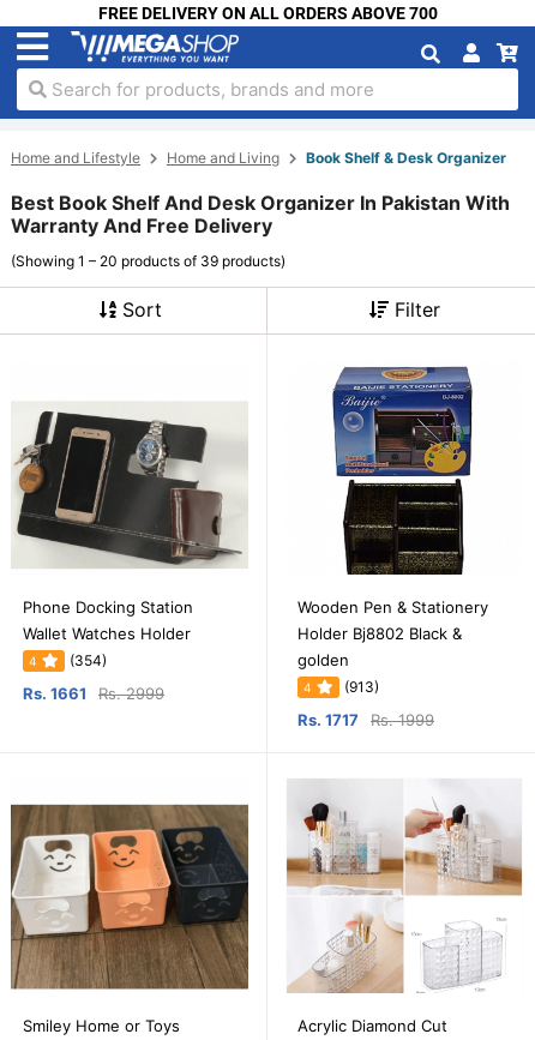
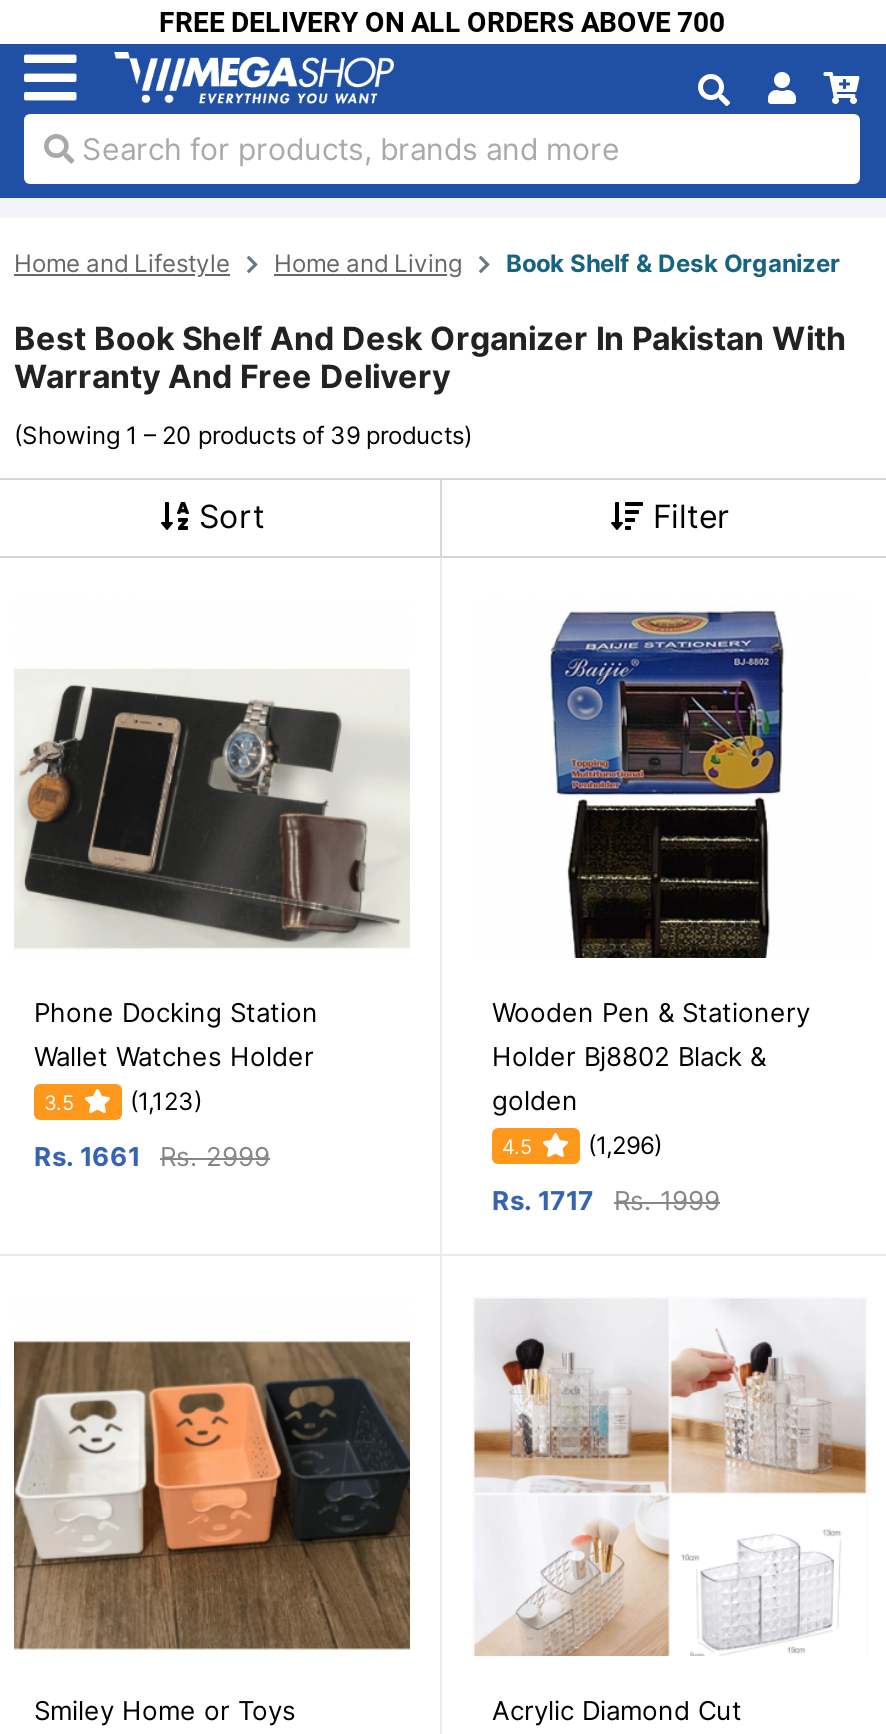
[29,654,36,669] 4 -> [44,1091,74,1115] 3.5
[70,652,107,670] (354) -> [130,1087,202,1117] (1,123)
[303,681,311,695] 4 -> [502,1135,532,1159] 4.5
[344,678,379,696] (913) -> [588,1131,662,1161] (1,296)

